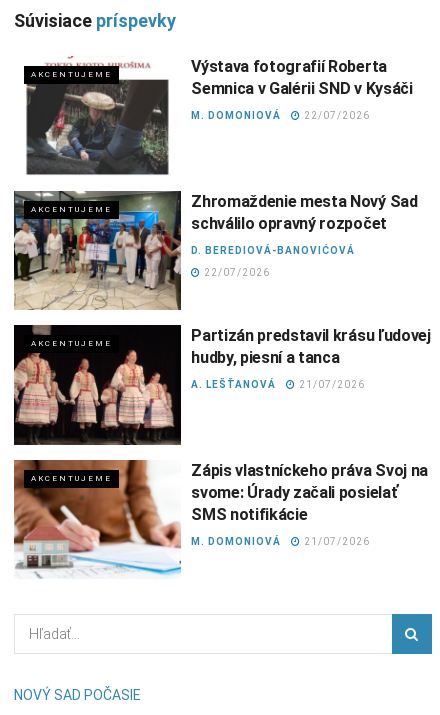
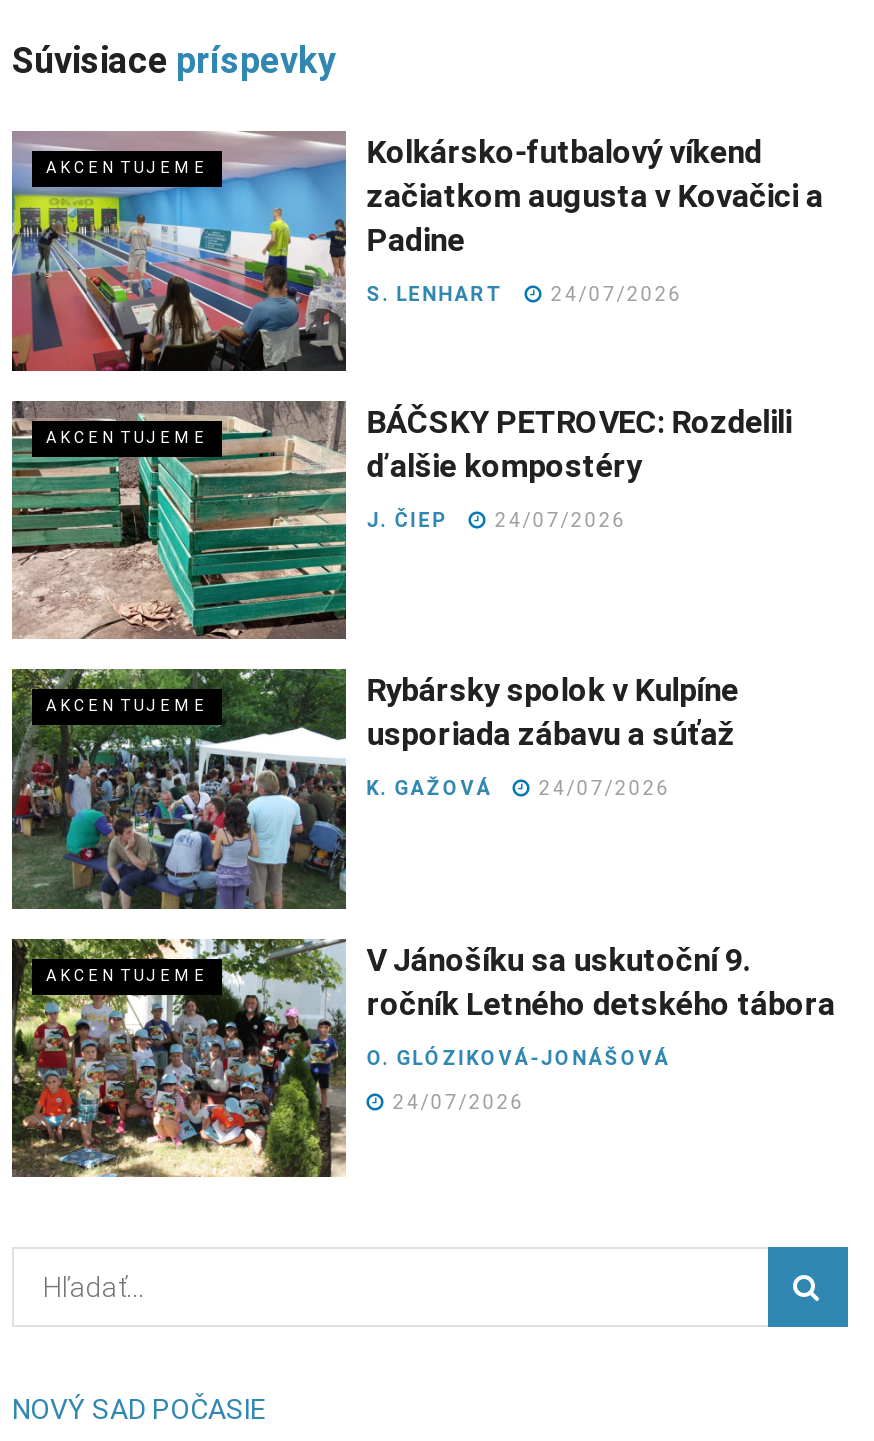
[14,56,413,176] [image] | Výstava fotografií Roberta | Semnica v Galérii SND v Kysáči -> [10,129,823,373] [image] | Kolkársko-futbalový víkend | začiatkom augusta v Kovačici a | Padine
[191,110,370,121] M. DOMONIOVÁ | 22/07/2026 -> [366,283,682,305] S. LENHART | 24/07/2026
[13,191,418,310] [image] | Zhromaždenie mesta Nový Sad | schválilo opravný rozpočet | D. BEREDIOVÁ-BANOVIĆOVÁ | 22/07/2026 -> [10,399,792,639] [image] | BÁČSKY PETROVEC: Rozdelili | ďalšie kompostéry | J. ČIEP | 24/07/2026
[13,324,431,445] [image] | Partizán predstavil krásu ľudovej | hudby, piesní a tanca -> [10,667,738,909] [image] | Rybársky spolok v Kulpíne | usporiada zábavu a súťaž
[191,379,365,390] A. LEŠŤANOVÁ | 21/07/2026 -> [366,777,670,799] K. GAŽOVÁ | 24/07/2026
[13,459,428,579] [image] | Zápis vlastníckeho práva Svoj na | svome: Úrady začali posielať | SMS notifikácie | M. DOMONIOVÁ | 21/07/2026 -> [10,937,835,1179] [image] | V Jánošíku sa uskutoční 9. | ročník Letného detského tábora | O. GLÓZIKOVÁ-JONÁŠOVÁ | 24/07/2026

